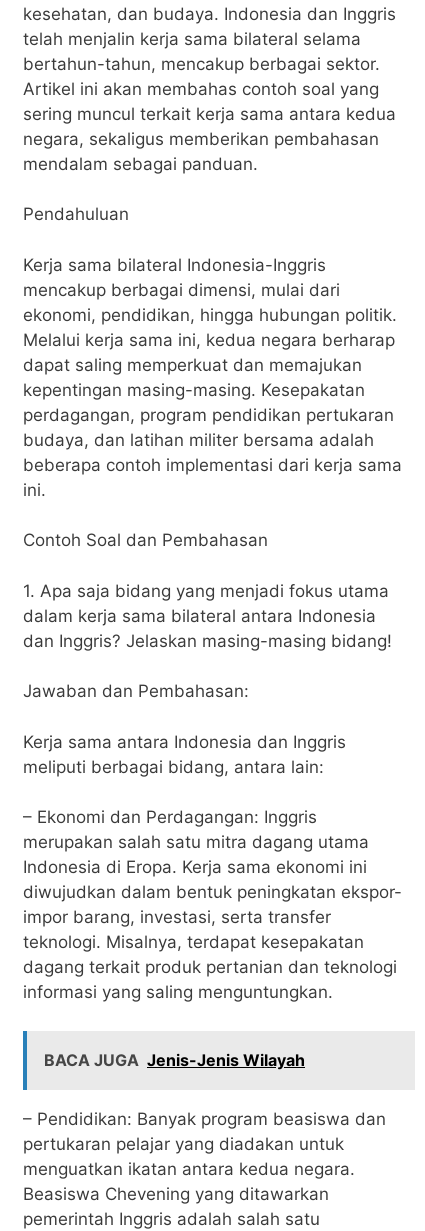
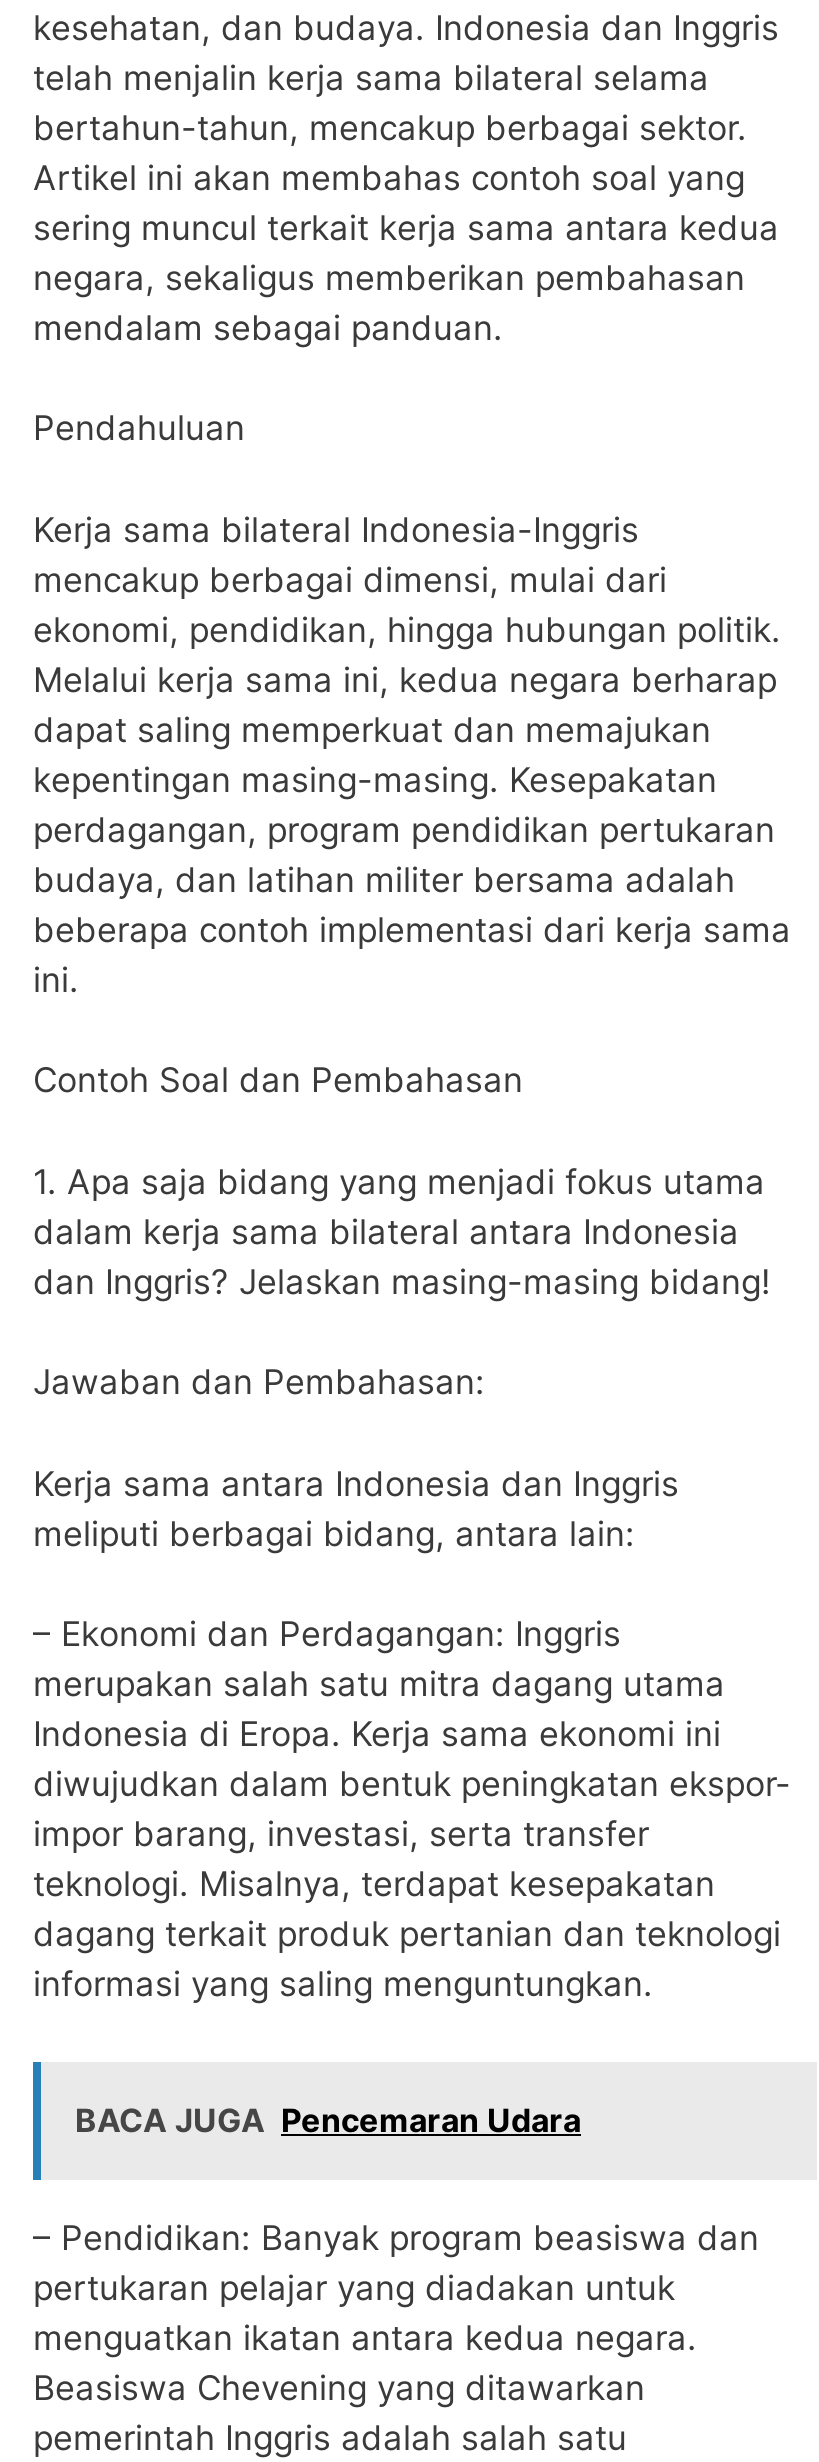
[44,1049,305,1069] BACA JUGA Jenis-Jenis Wilayah -> [75,2099,581,2139] BACA JUGA Pencemaran Udara

